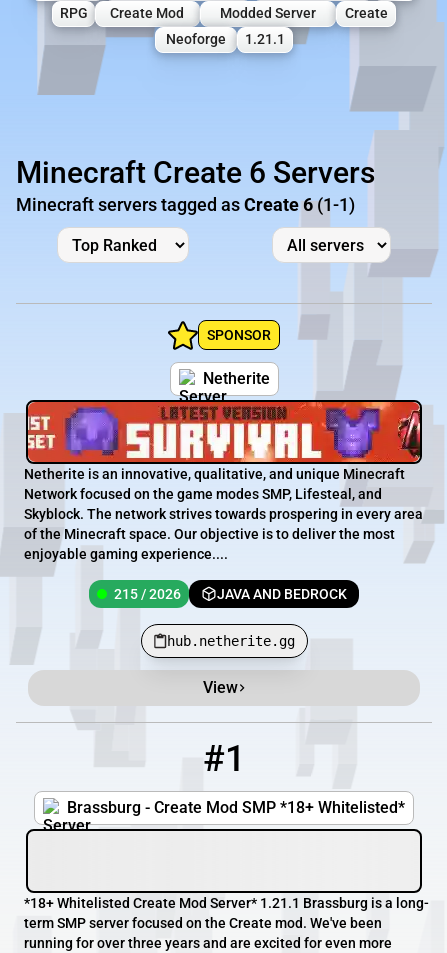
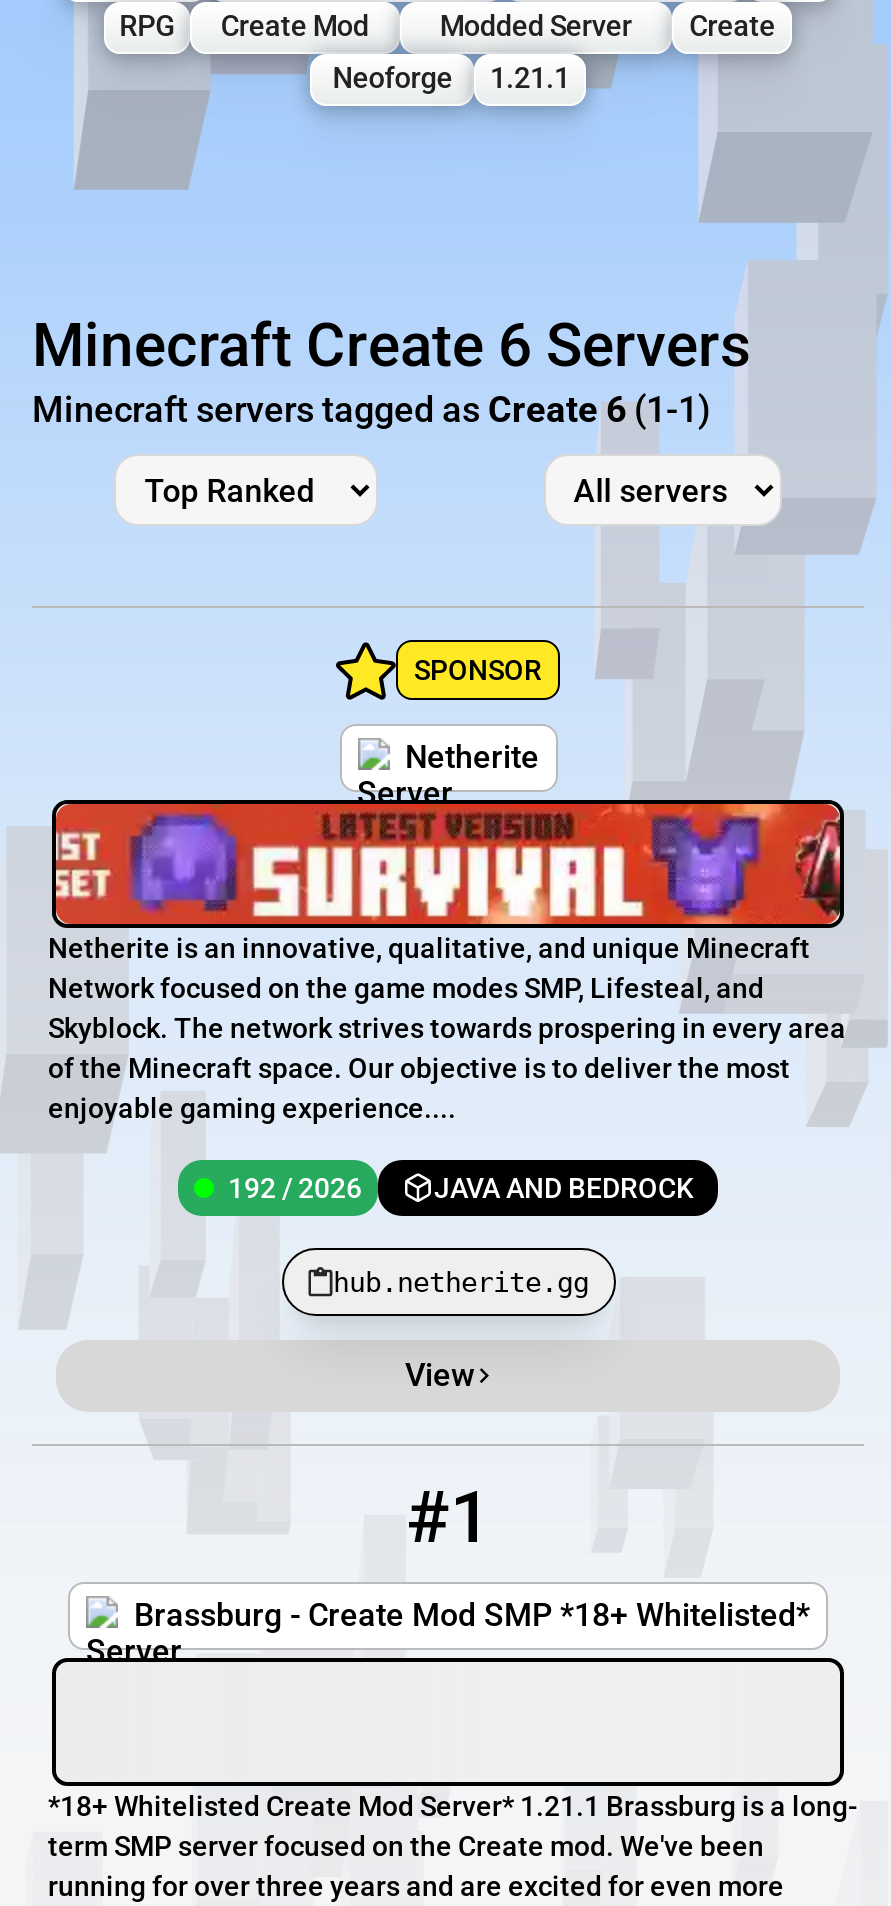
[114,586,181,602] 215 / 2026 -> [228,1173,362,1205] 192 / 2026

